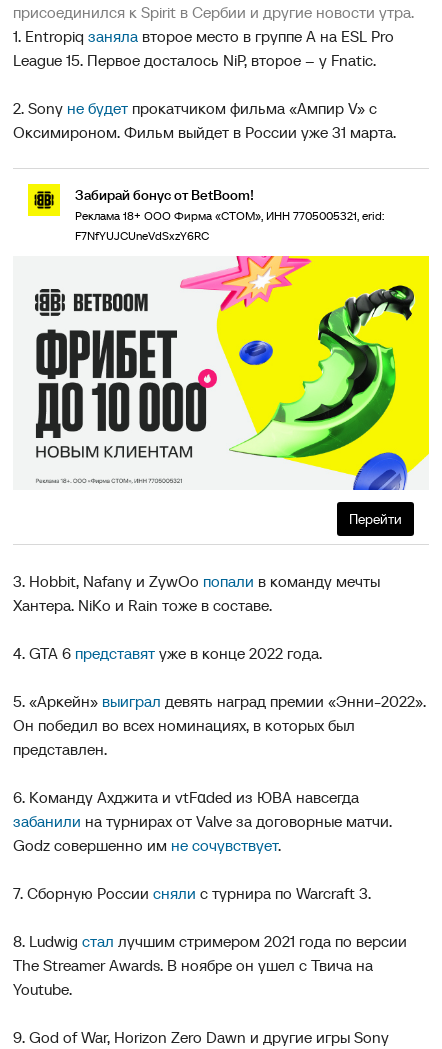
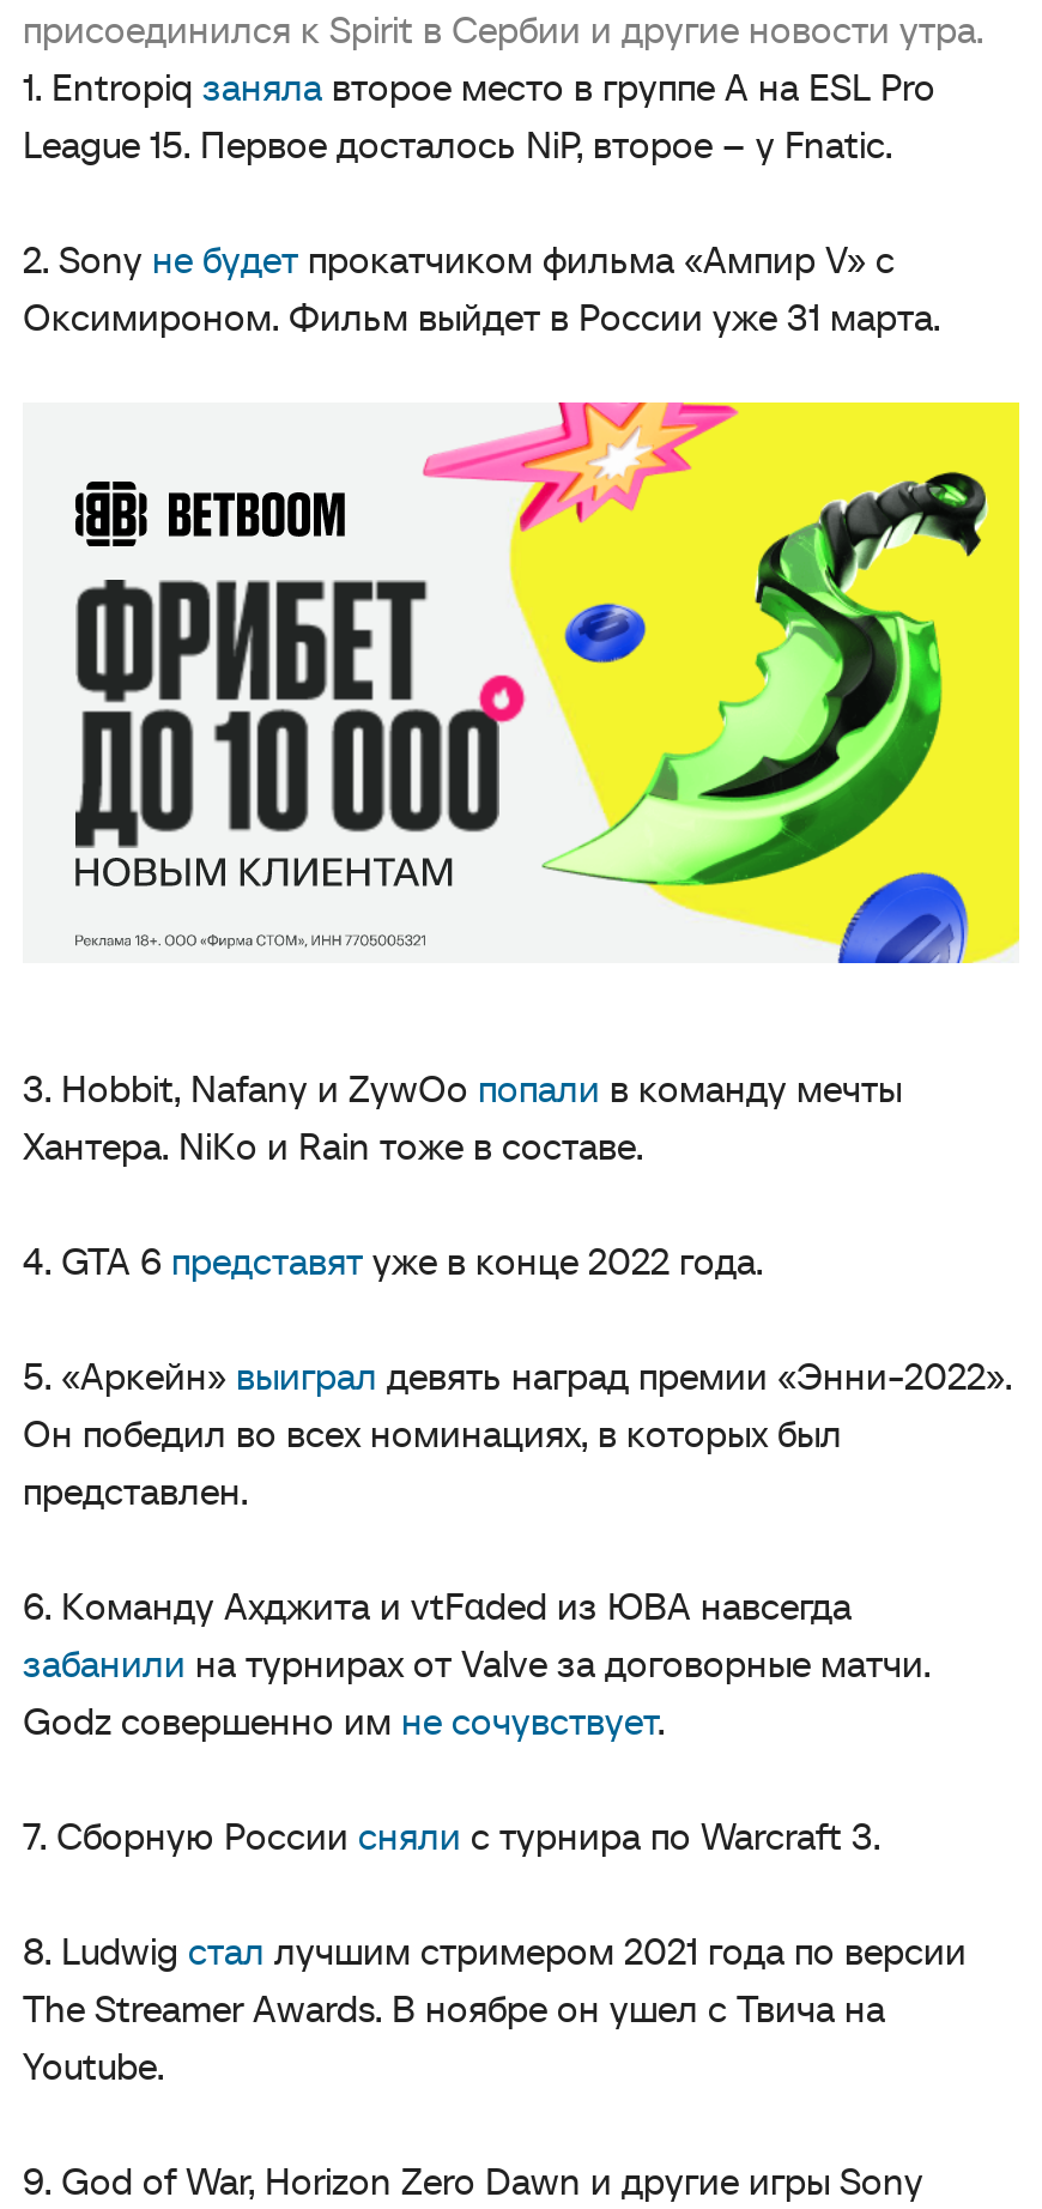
[27,183,384,243] [image] | Забирай бонус от BetBoom! | Реклама 18+ ООО Фирма «СТОМ», ИНН 7705005321, erid: | F7NfYUJCUneVdSxzY6RC -> none
moved [34,255,429,491] -> [73,400,1022,961]: [image]
[349,510,402,528] Перейти -> none

